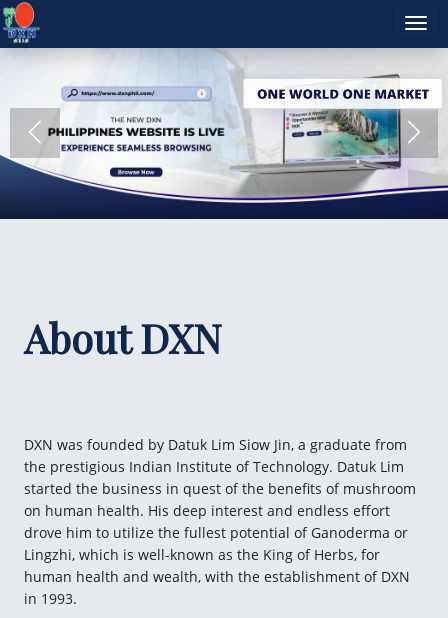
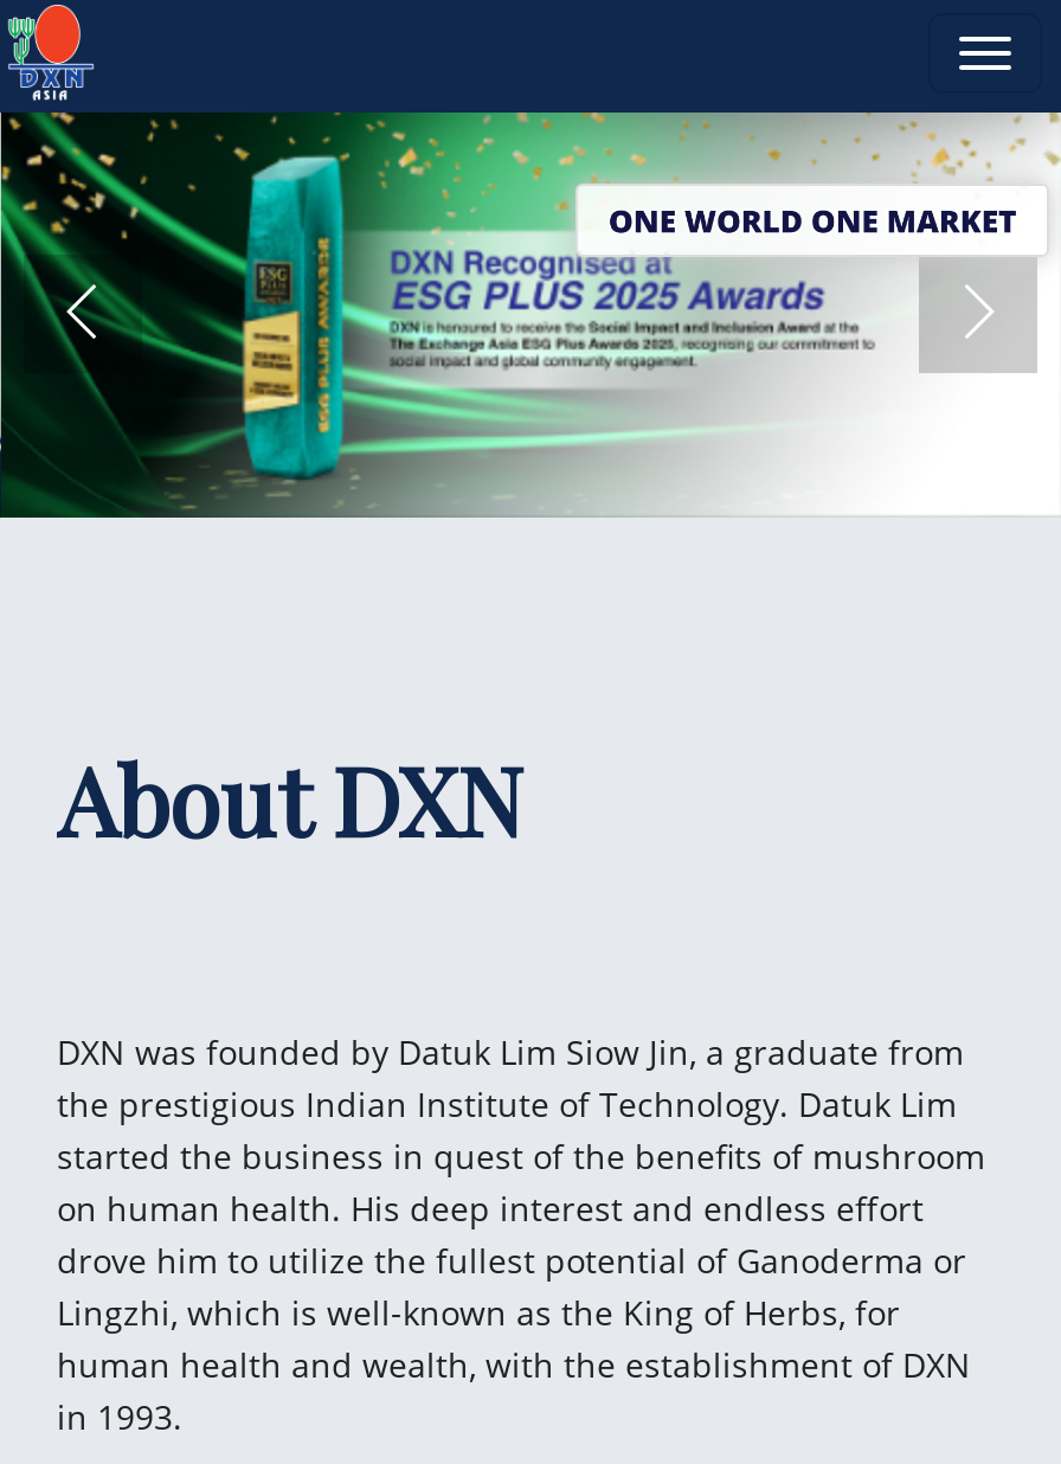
[3,47,445,220] [image] -> [7,113,1054,518] [image]

